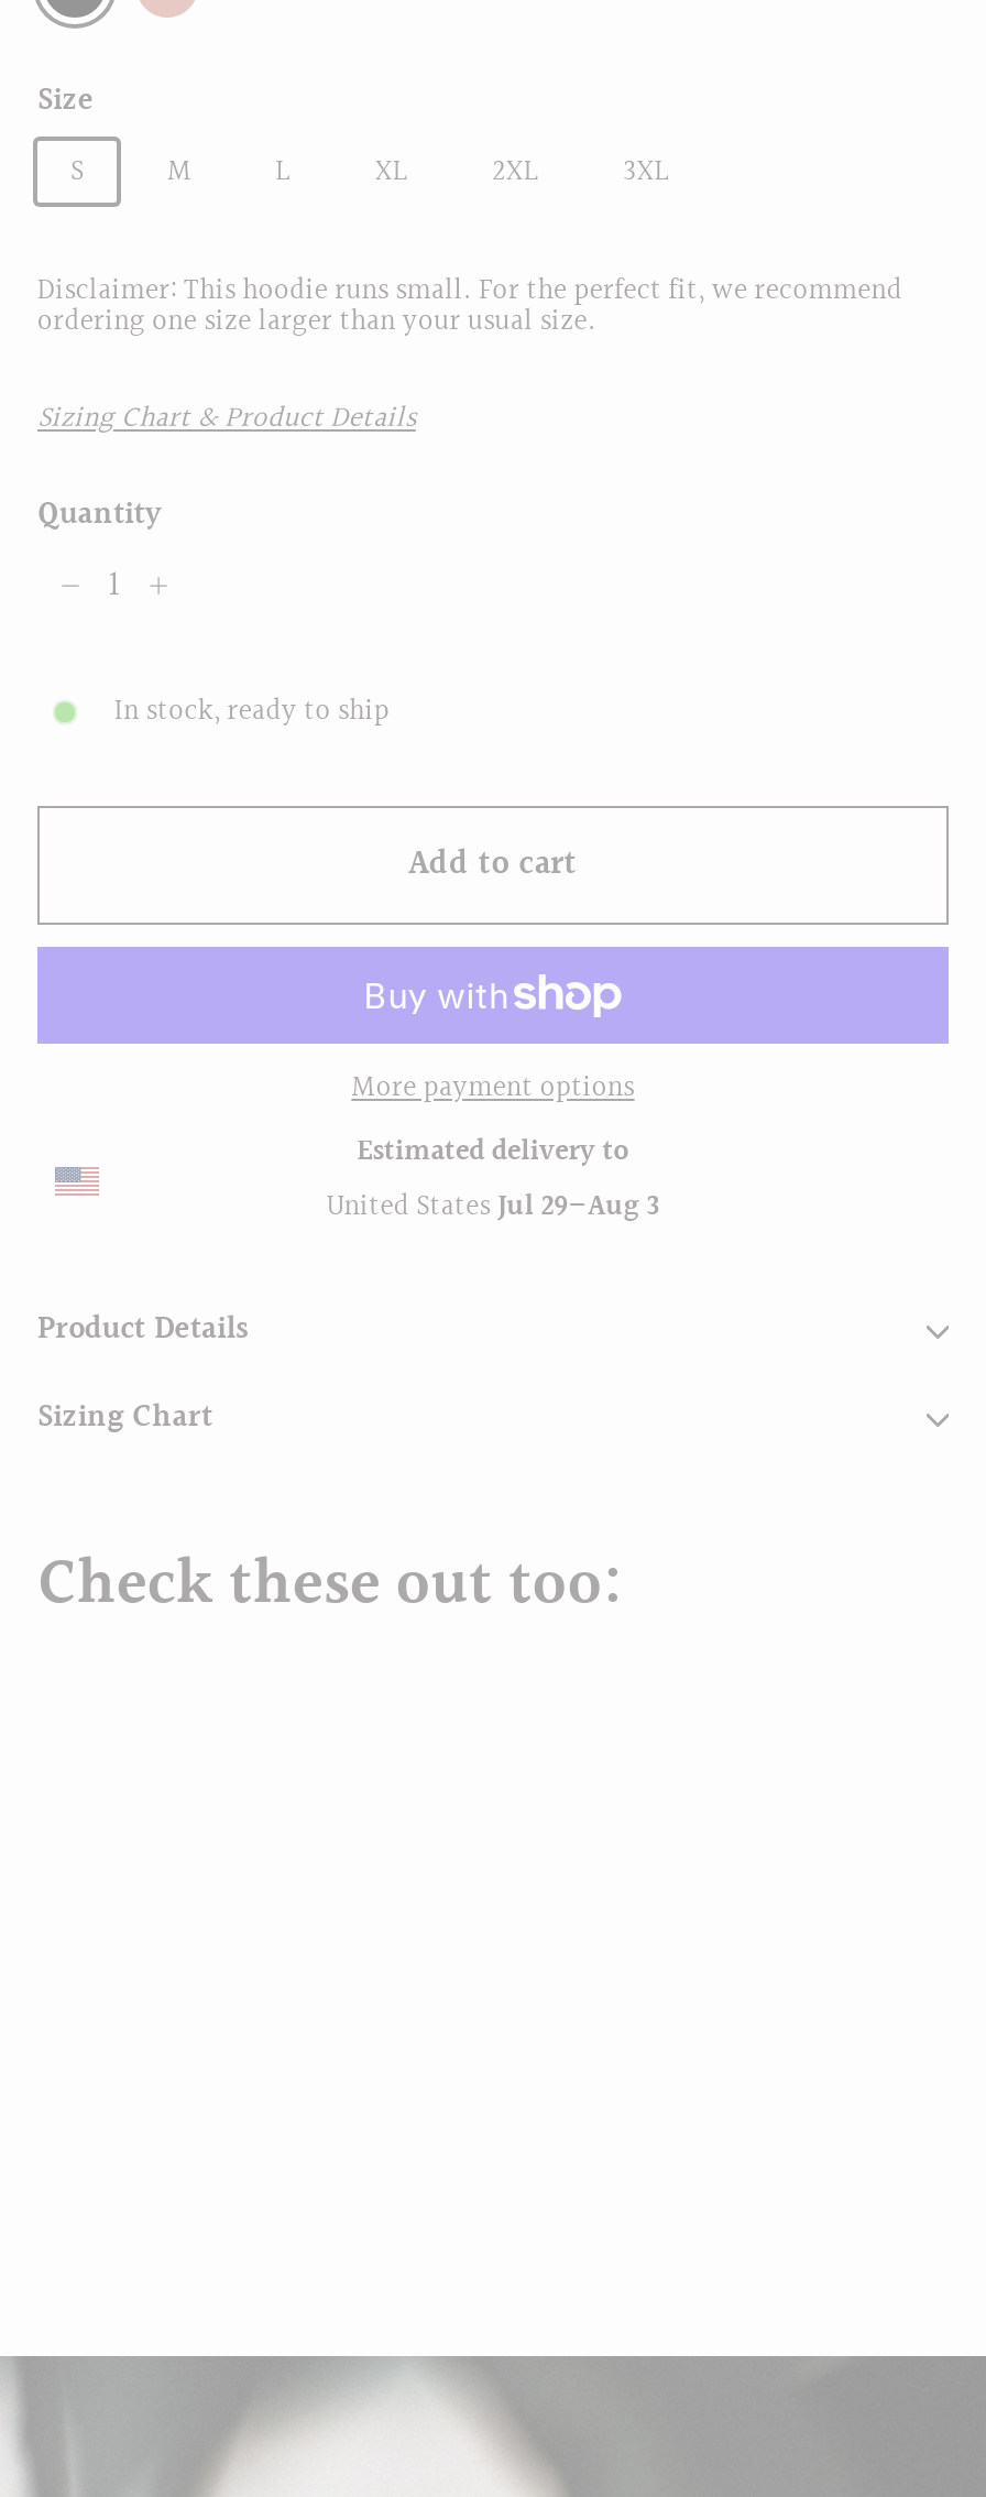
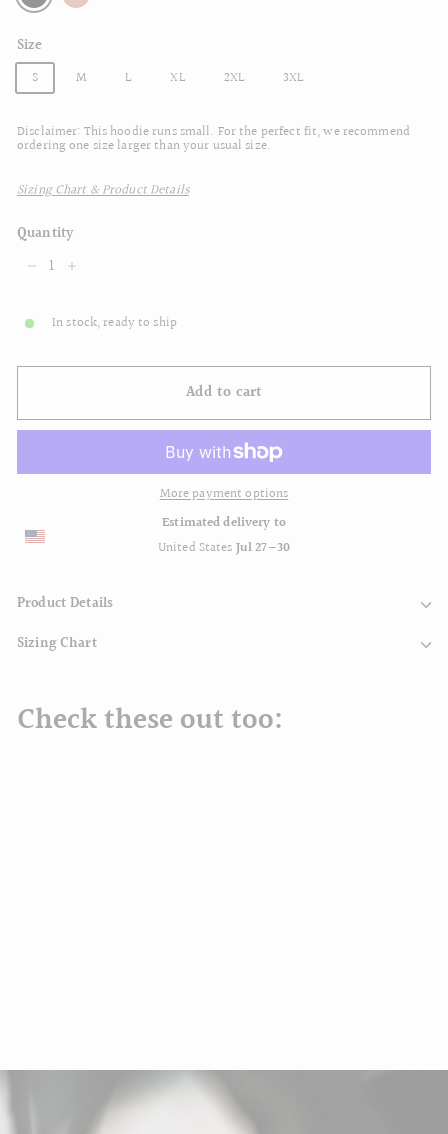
[326,1185,660,1229] United States Jul 29–Aug 3 -> [158,538,290,558] United States Jul 27–30

